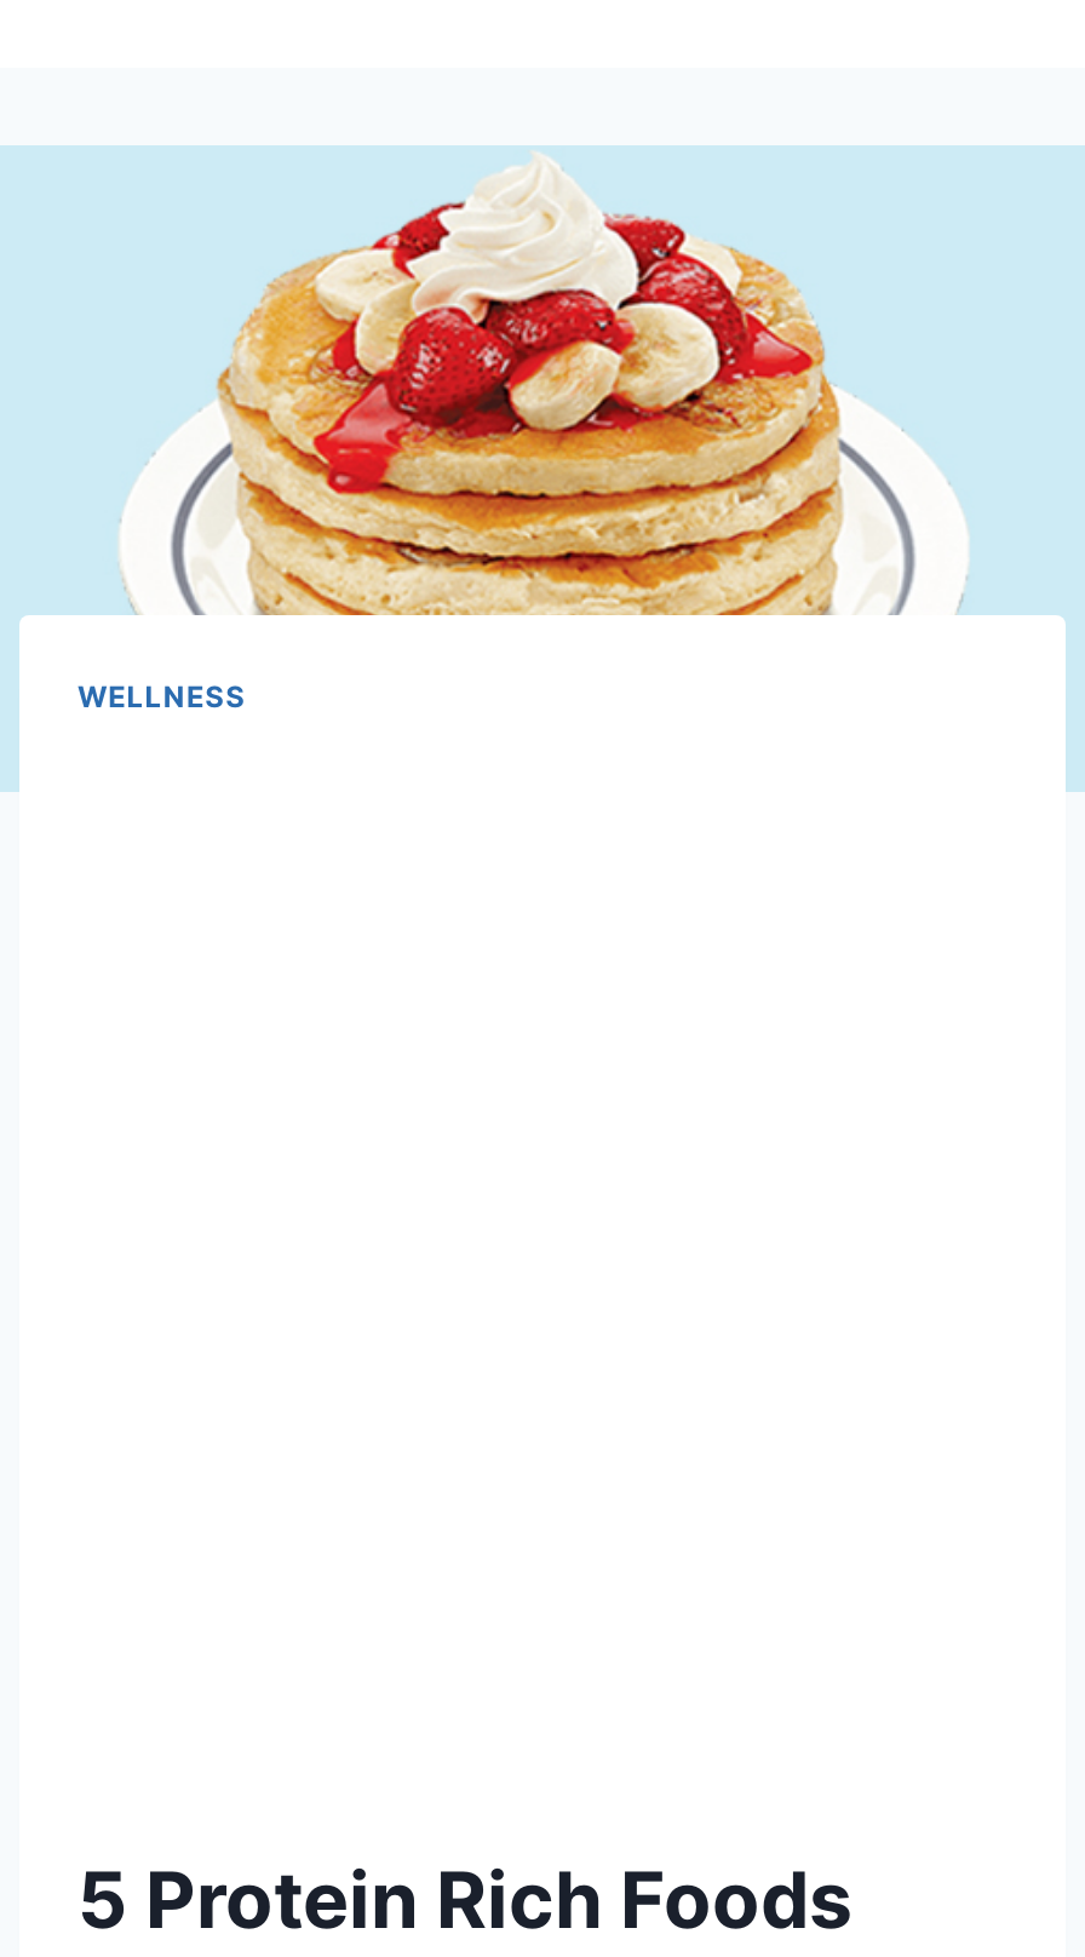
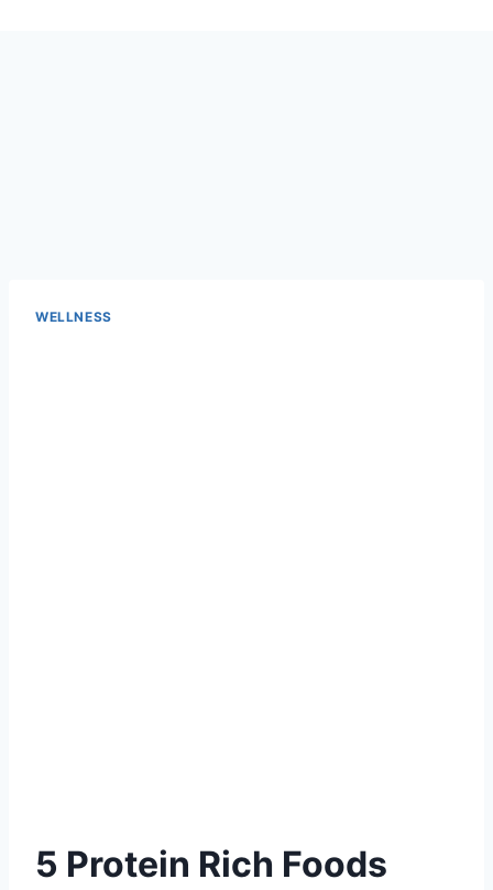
[7,145,1078,792] [image] -> none

